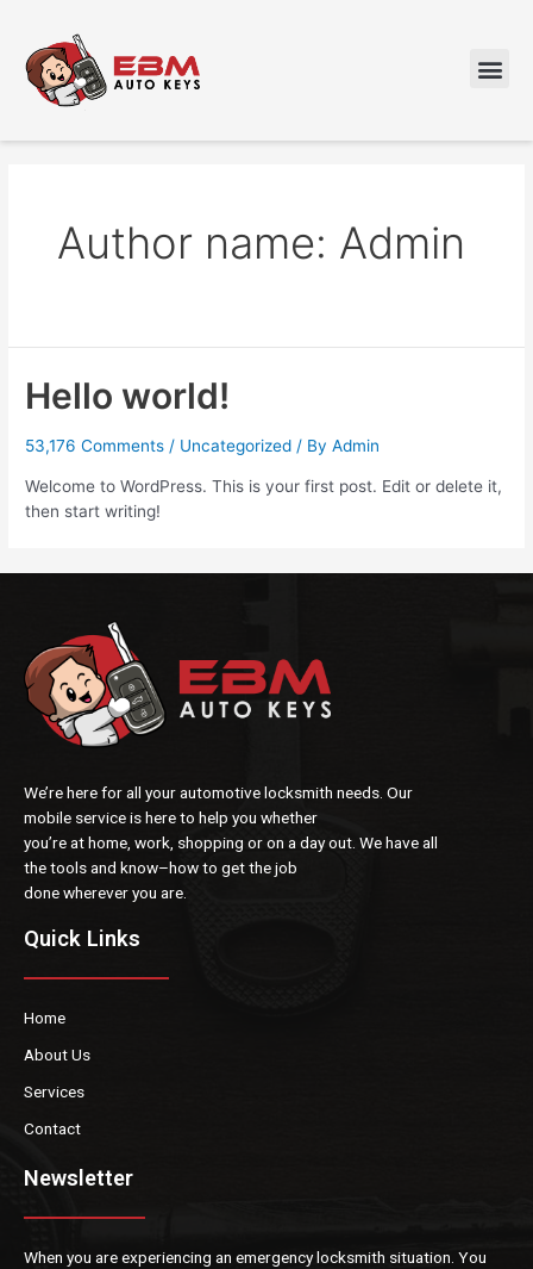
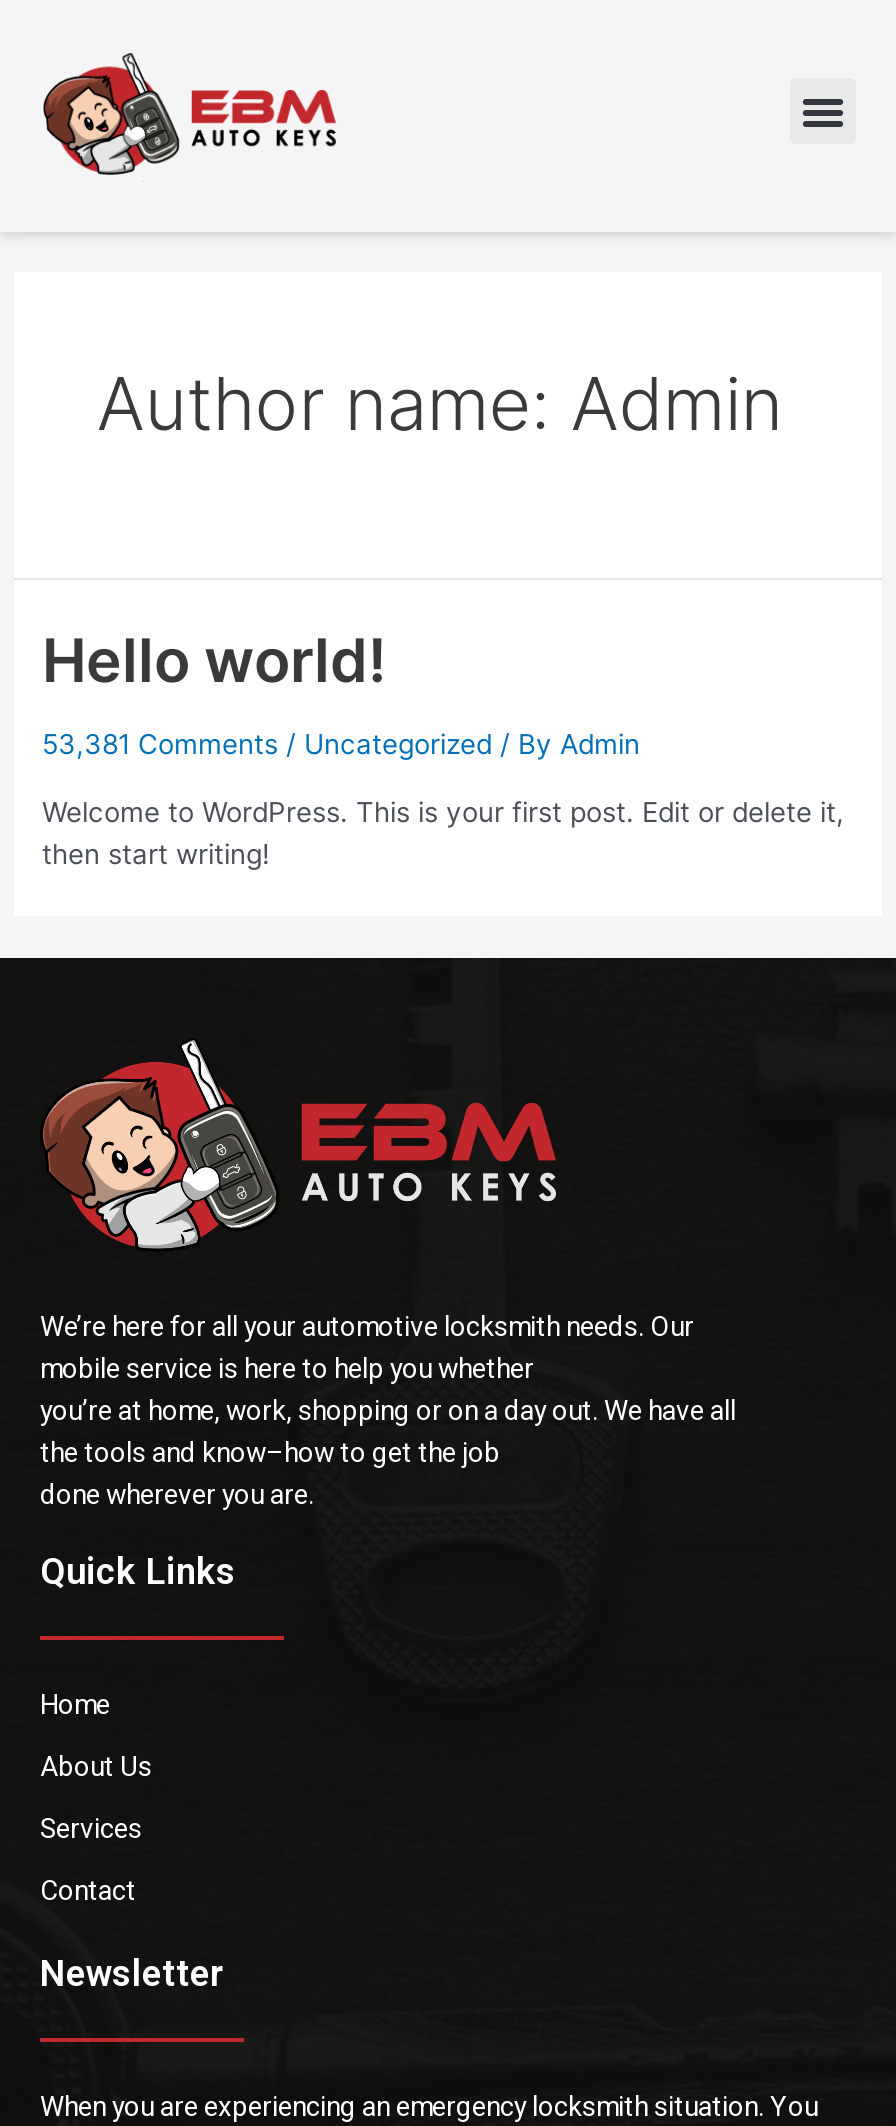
[25,436,380,455] 53,176 Comments / Uncategorized / By Admin -> [42,728,640,760] 53,381 Comments / Uncategorized / By Admin

